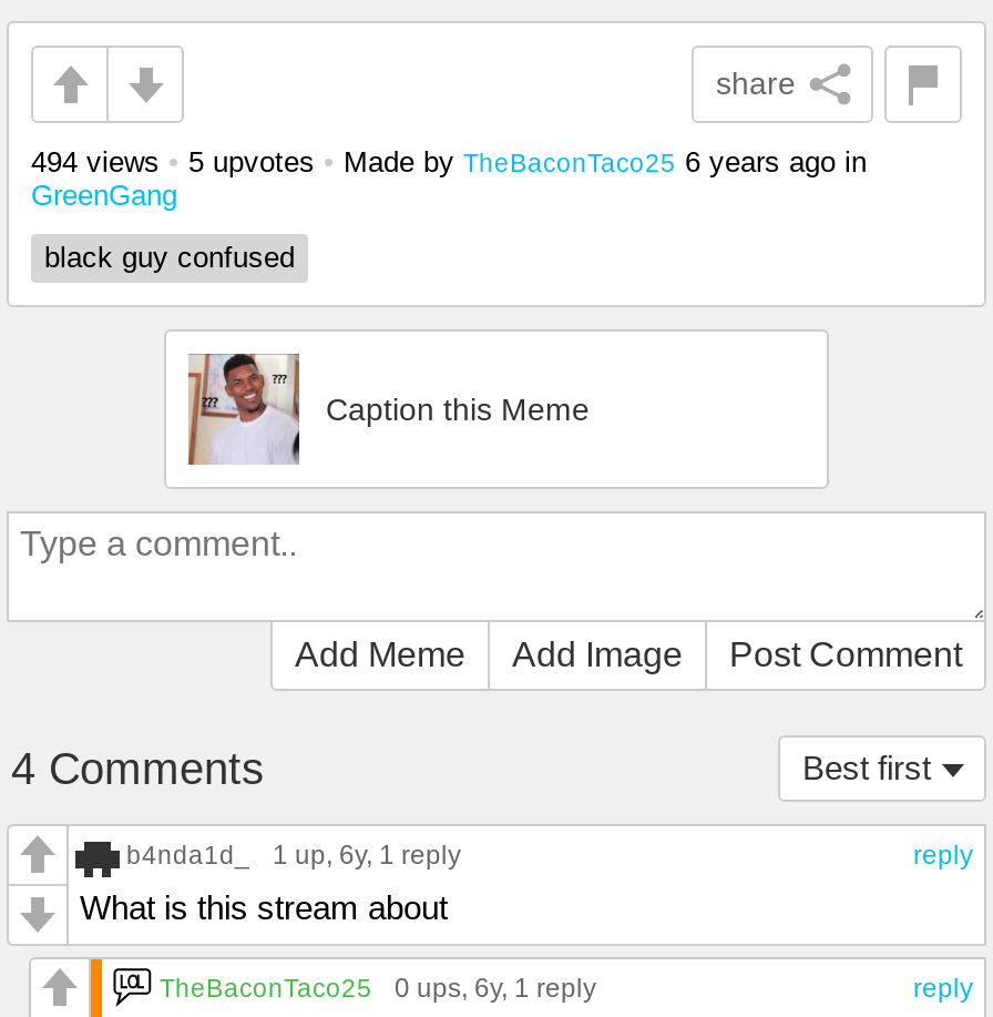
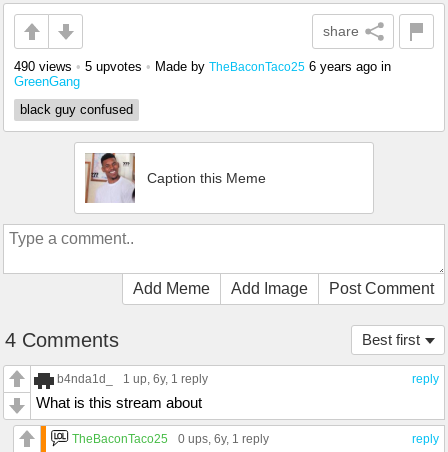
[31,146,867,179] 494 views • 5 upvotes • Made by TheBaconTaco25 6 years ago in -> [14,59,391,74] 490 views • 5 upvotes • Made by TheBaconTaco25 6 years ago in

